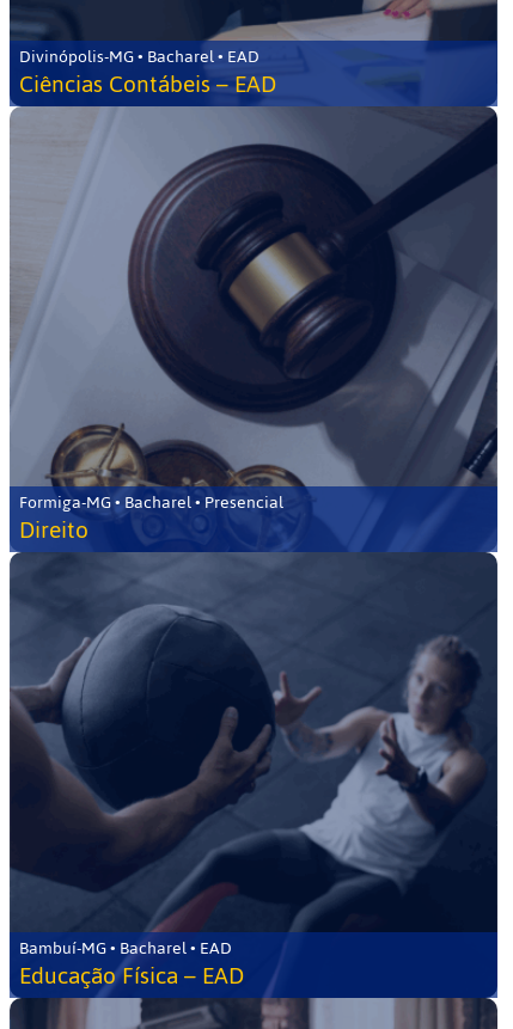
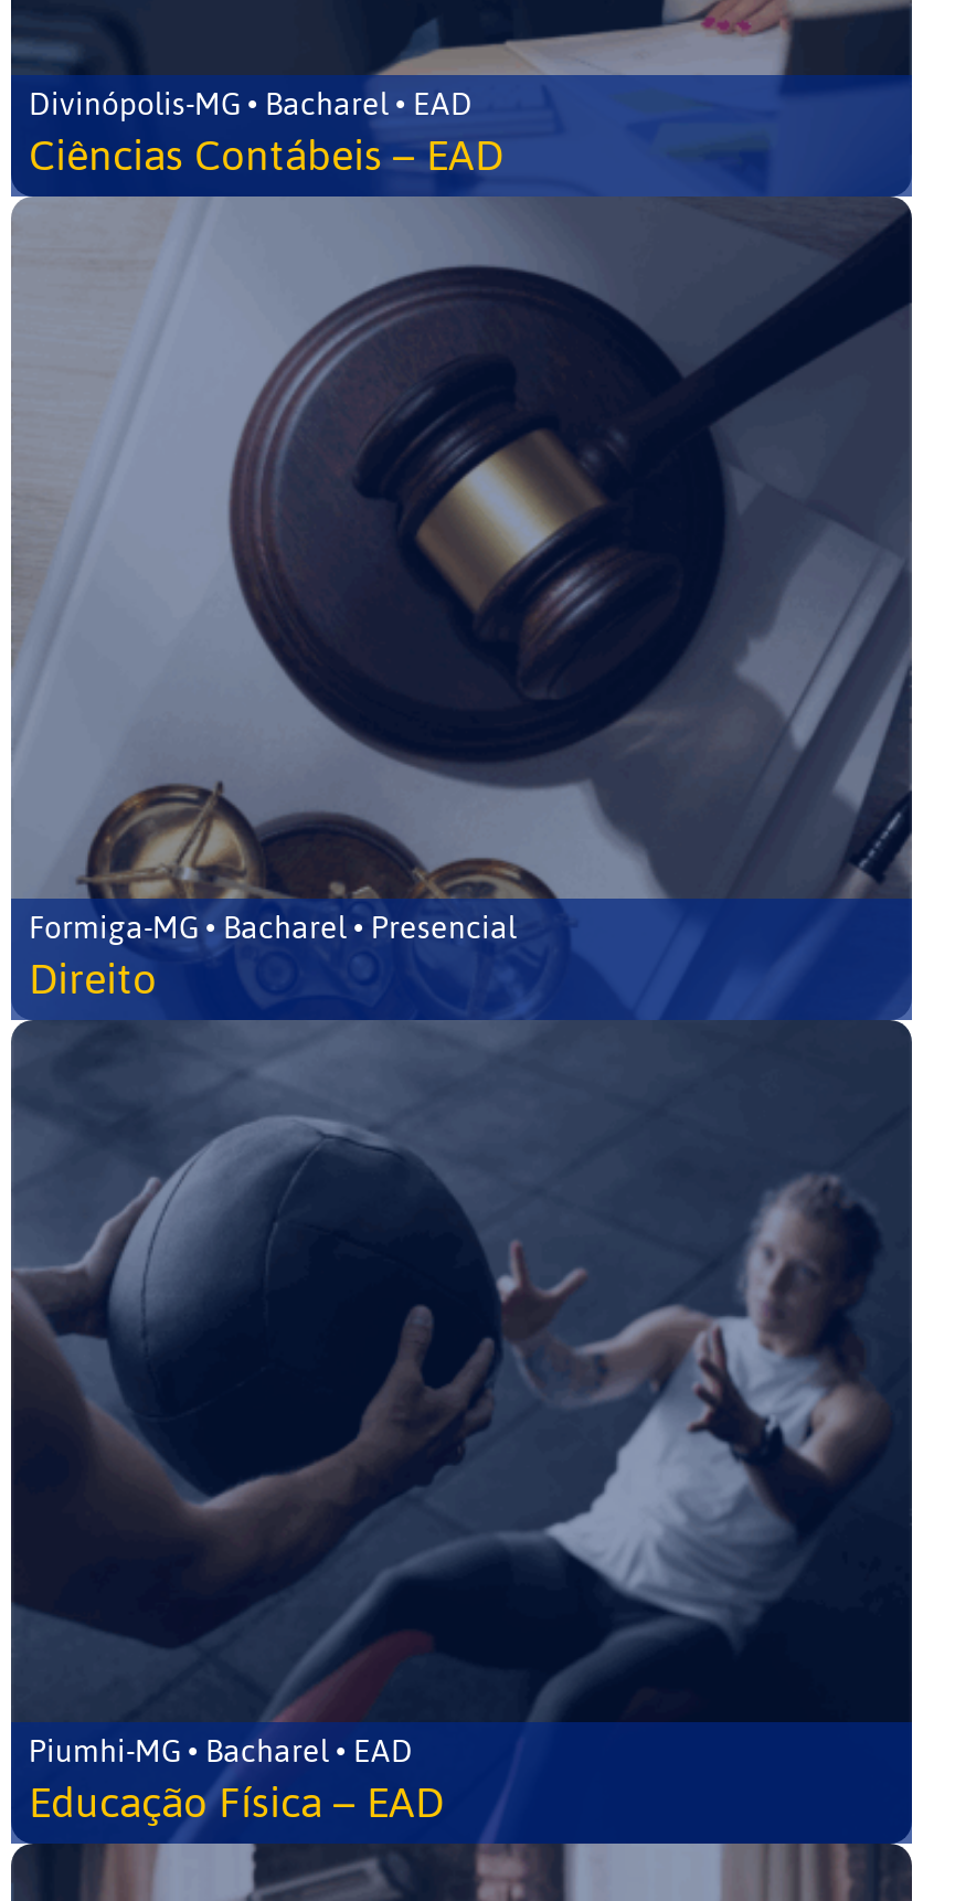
[19,932,232,964] Bambuí-MG • Bacharel • EAD -> [29,1722,413,1782] Piumhi-MG • Bacharel • EAD

